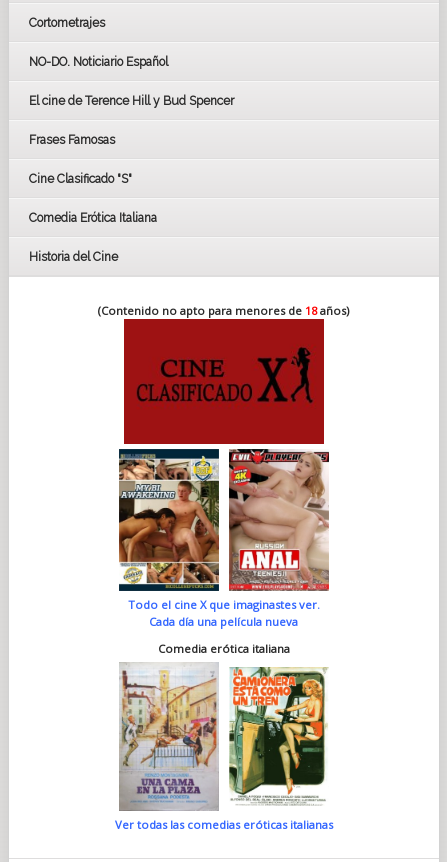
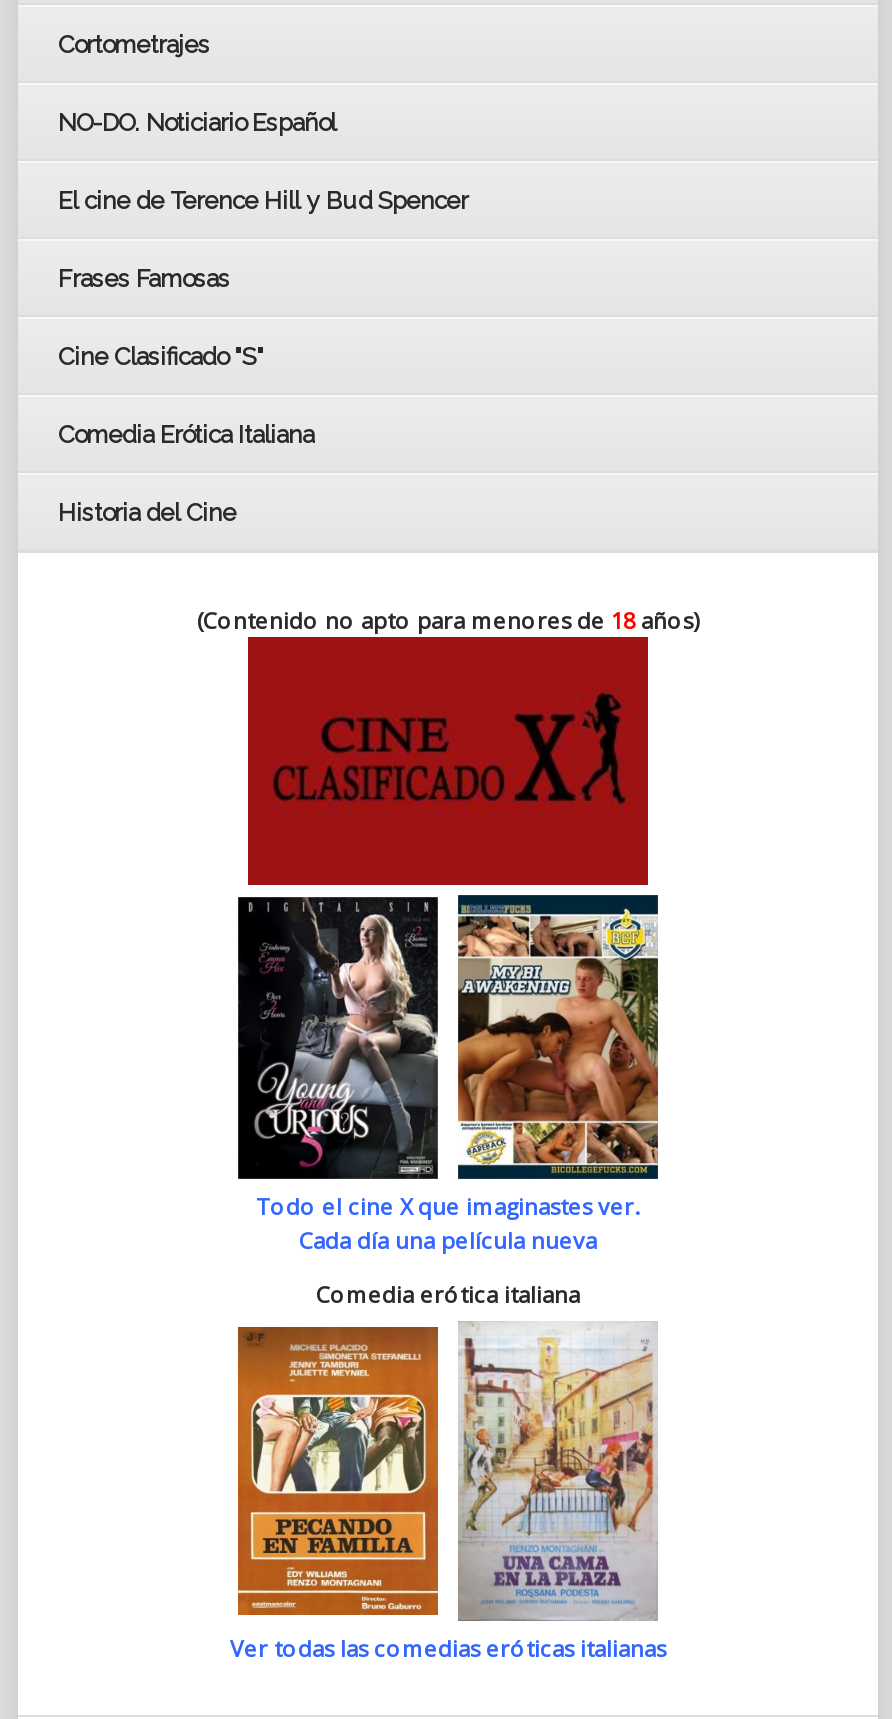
[118,449,220,591] [image] -> [236,897,440,1179] [image]
[228,448,330,592] [image] -> [456,893,660,1181] [image]
[119,662,219,812] [image] -> [236,1323,440,1619] [image]
[229,663,328,812] [image] -> [456,1321,658,1623] [image]

